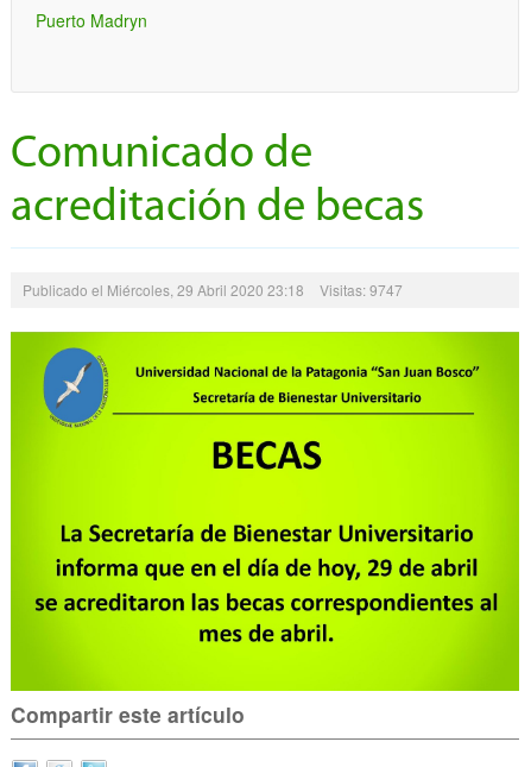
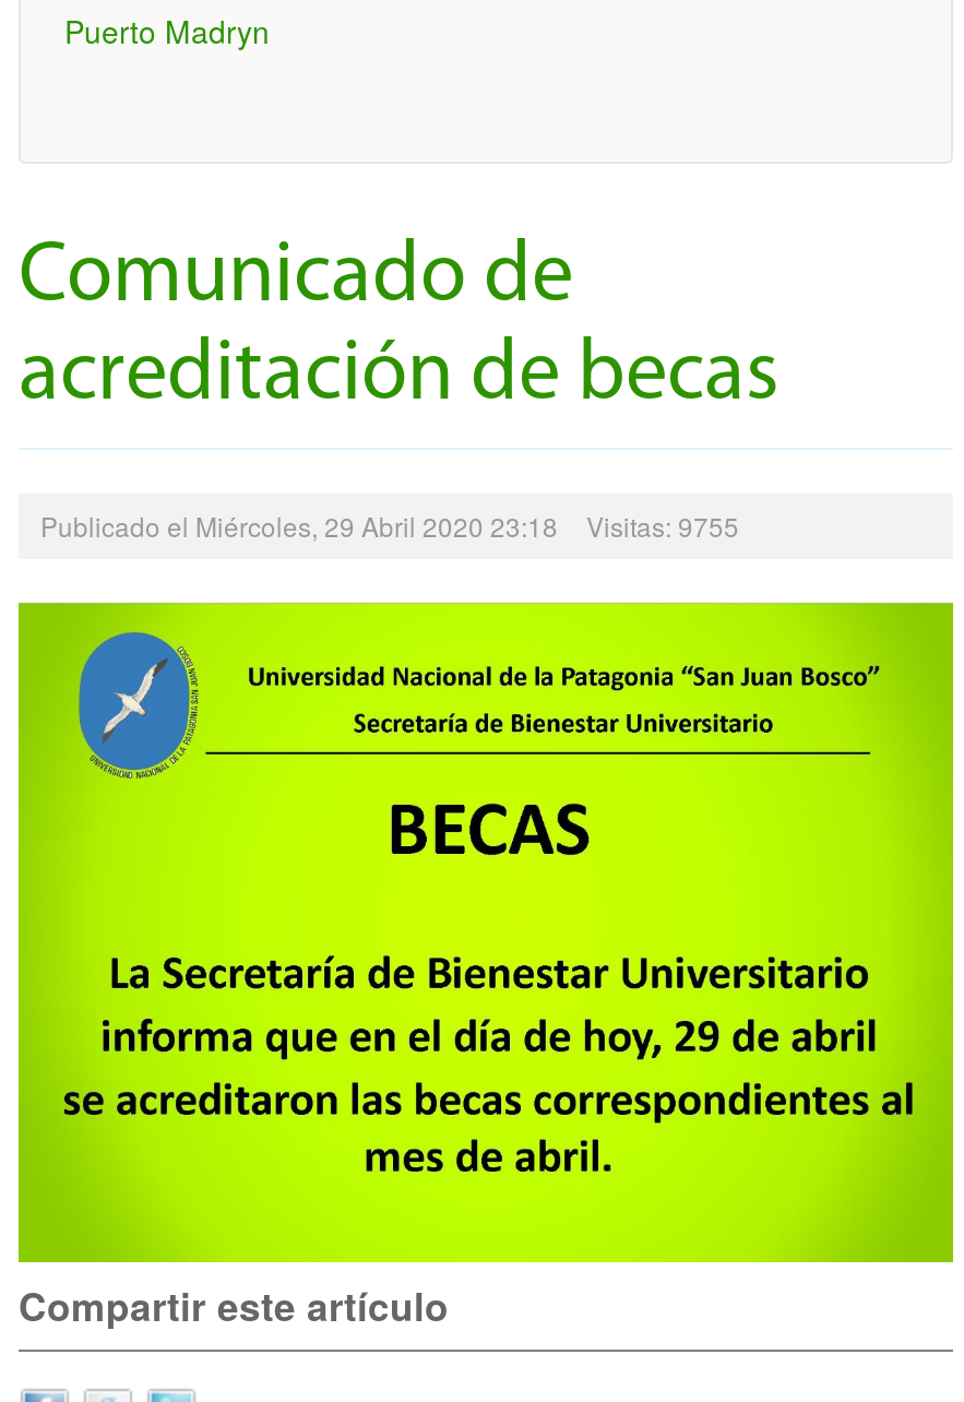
[23,279,403,300] Publicado el Miércoles, 29 Abril 2020 23:18 Visitas: 9747 -> [40,507,739,544] Publicado el Miércoles, 29 Abril 2020 23:18 Visitas: 9755

